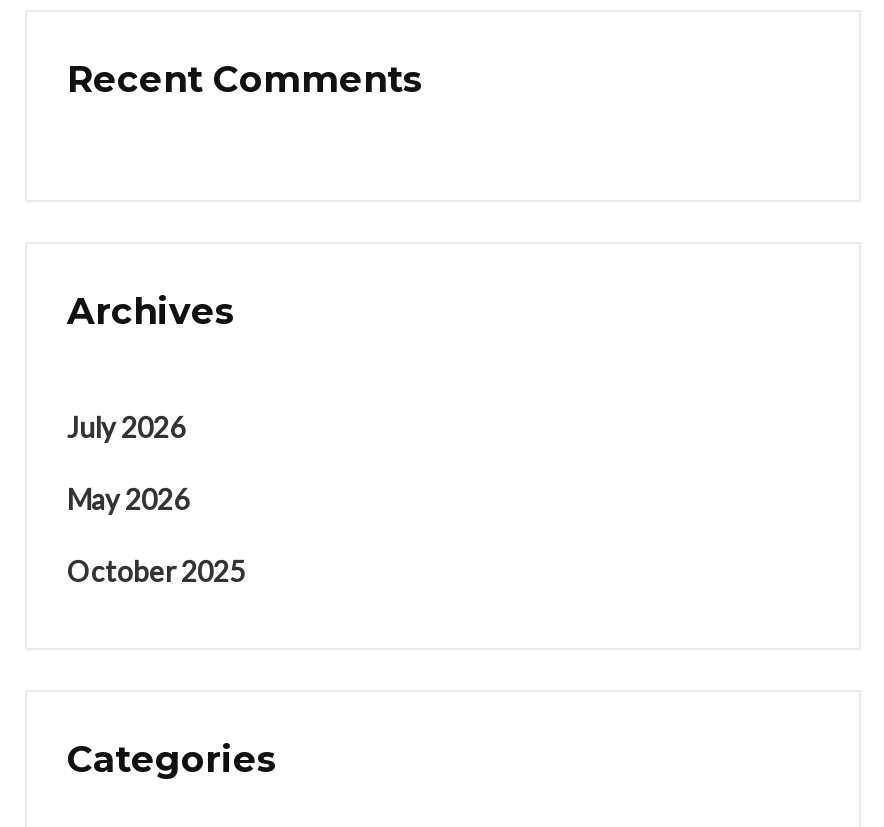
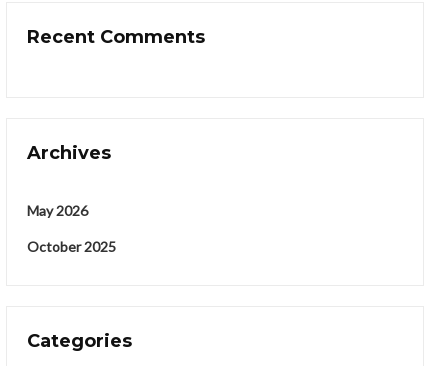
[67,410,185,444] July 2026 -> none

